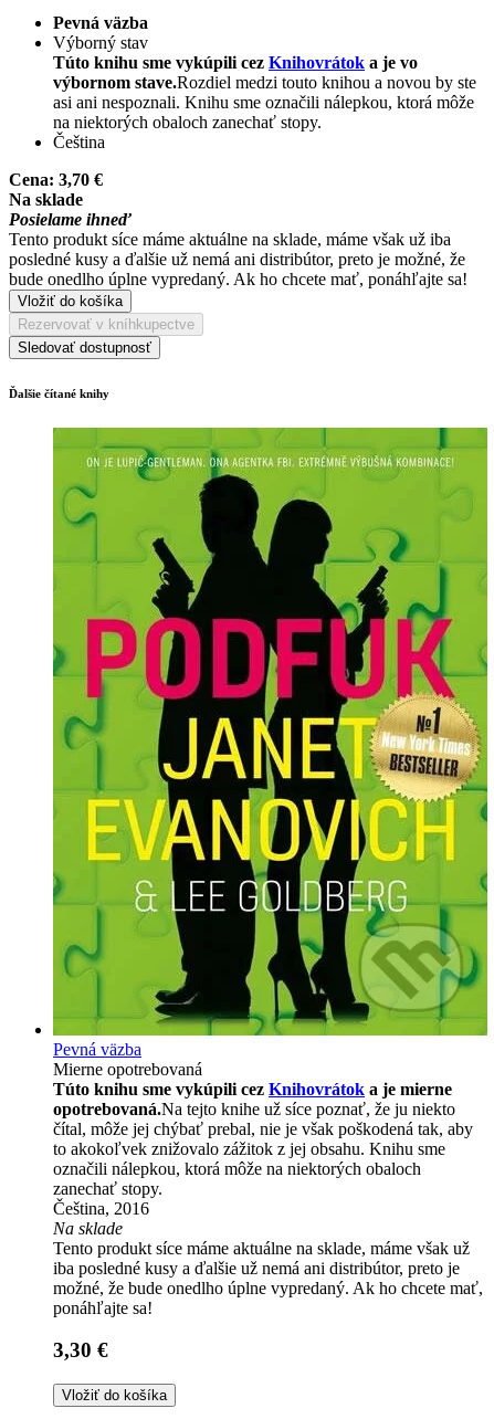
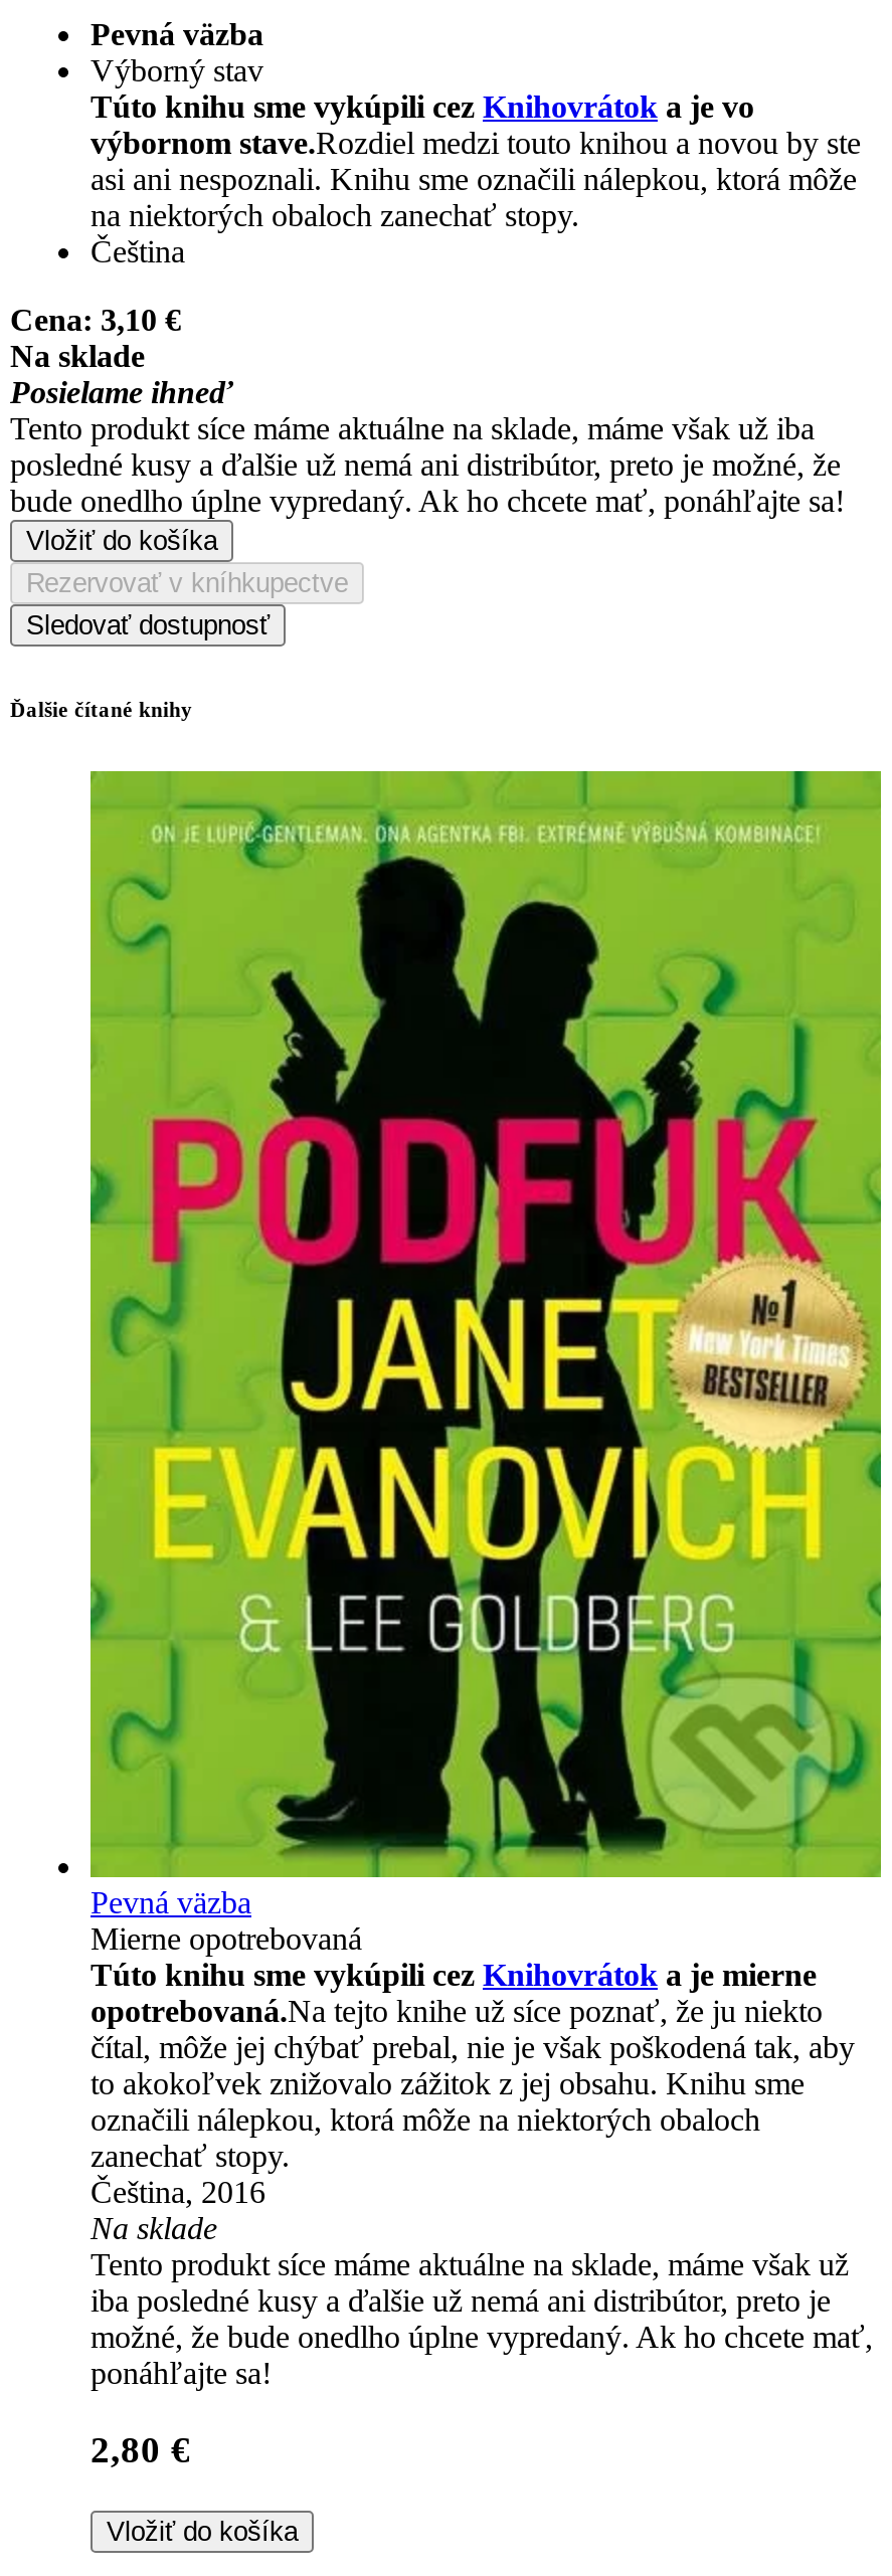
[9,170,103,189] Cena: 3,70 € -> [10,302,181,336] Cena: 3,10 €
[53,1339,108,1362] 3,30 € -> [91,2429,191,2471] 2,80 €

